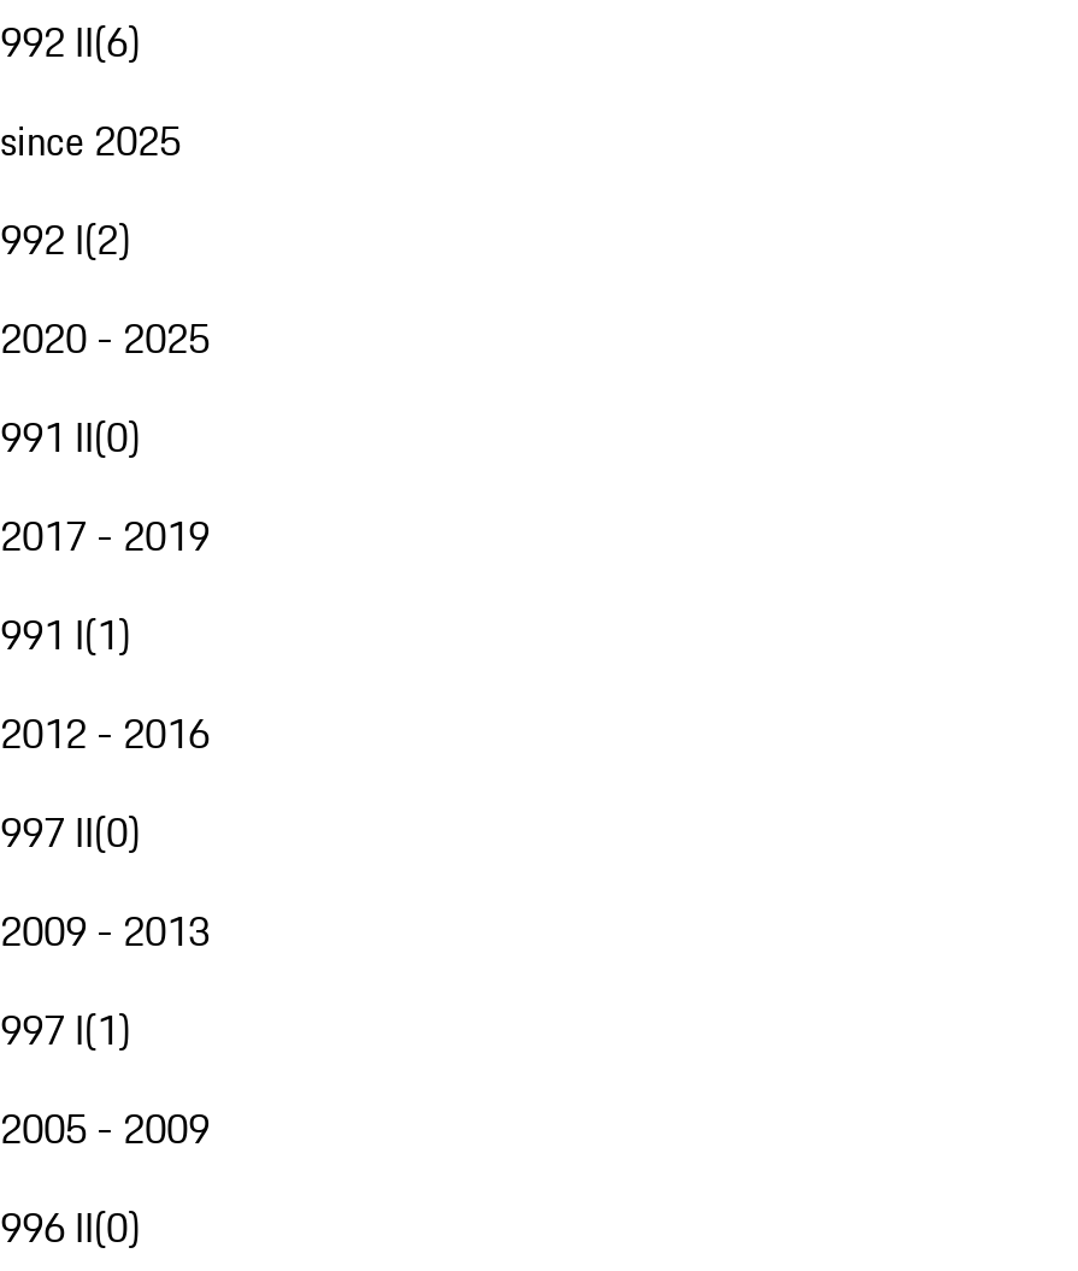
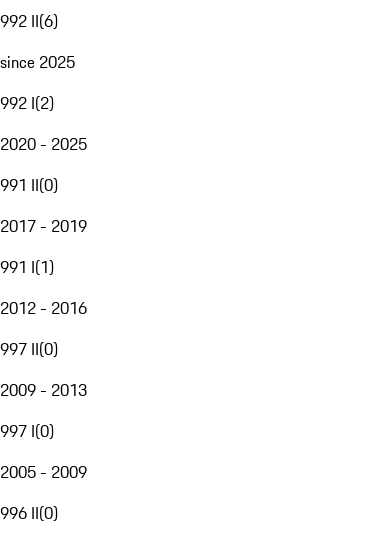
[0,1001,130,1059] 997 I (1) -> [0,419,54,443] 997 I (0)

